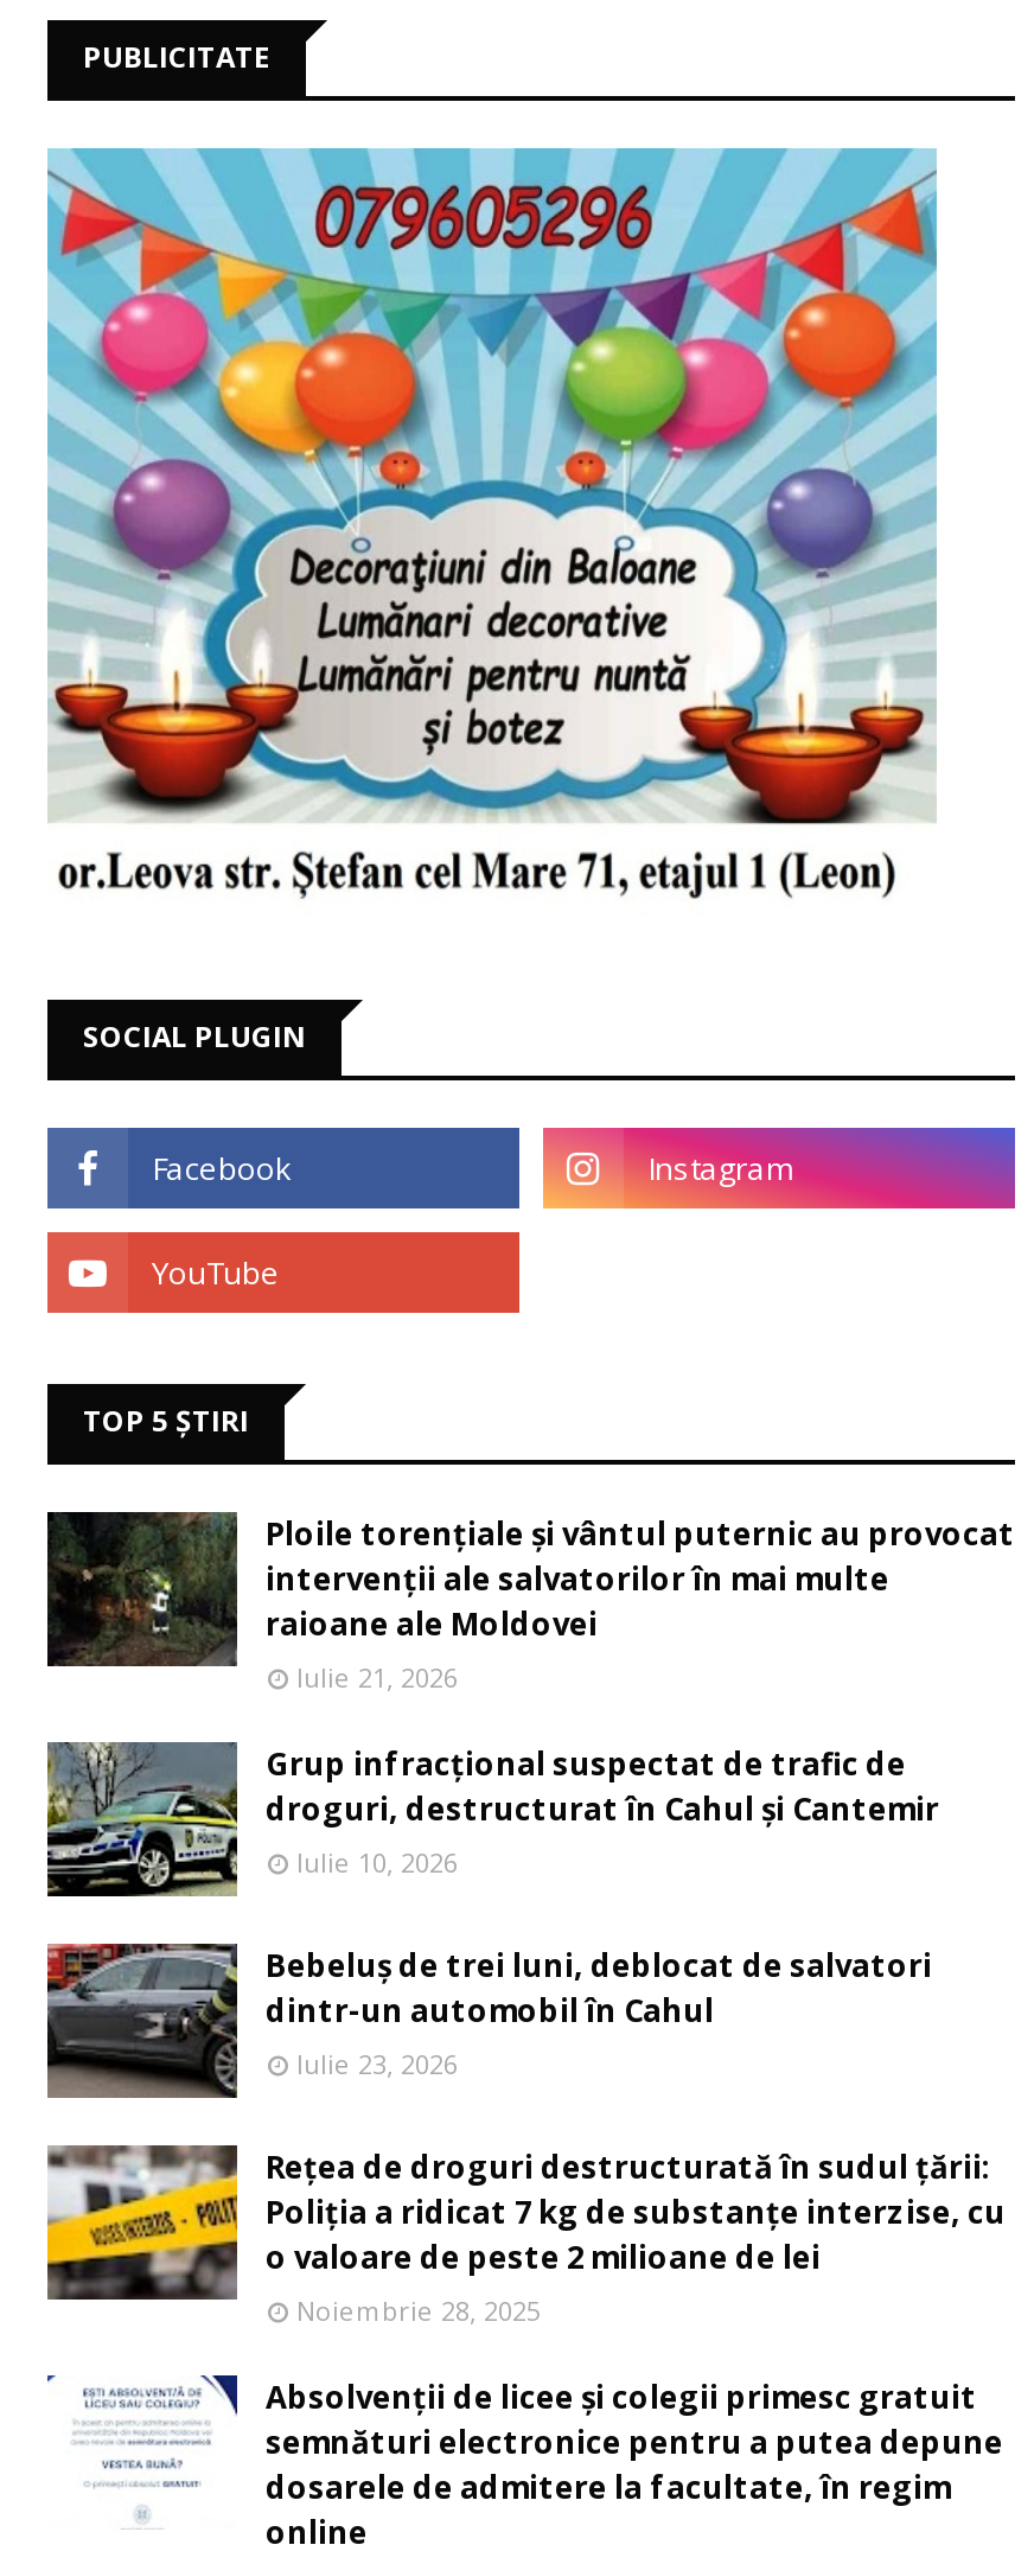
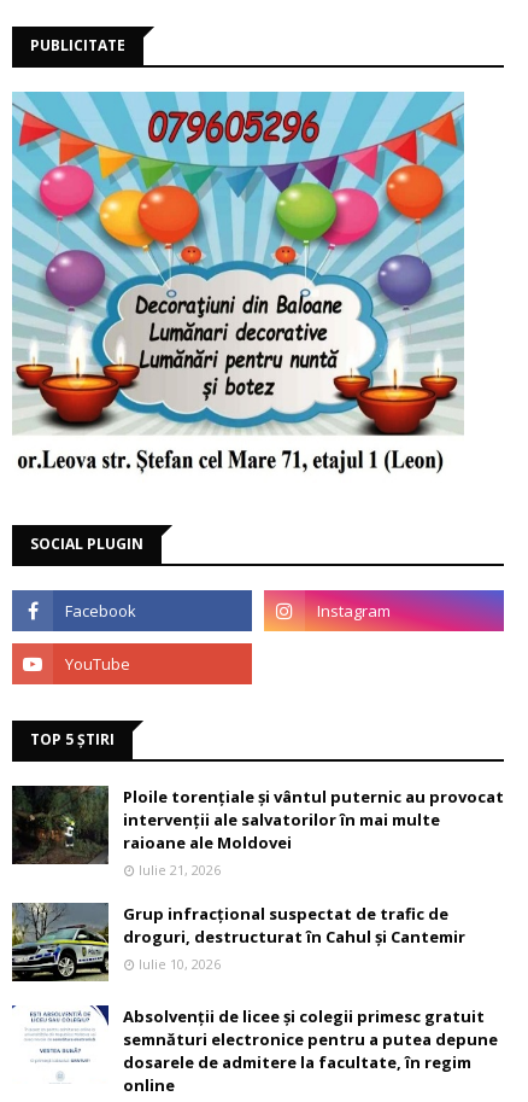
[45,1941,1006,2328] [image] | Bebeluș de trei luni, deblocat de salvatori | dintr-un automobil în Cahul | Iulie 23, 2026 | Rețea de droguri destructurată în sudul țării: | Poliția a ridicat 7 kg de substanțe interzise, cu | o valoare de peste 2 milioane de lei | Noiembrie 28, 2025 -> none
[45,2143,235,2302] [image] -> none

